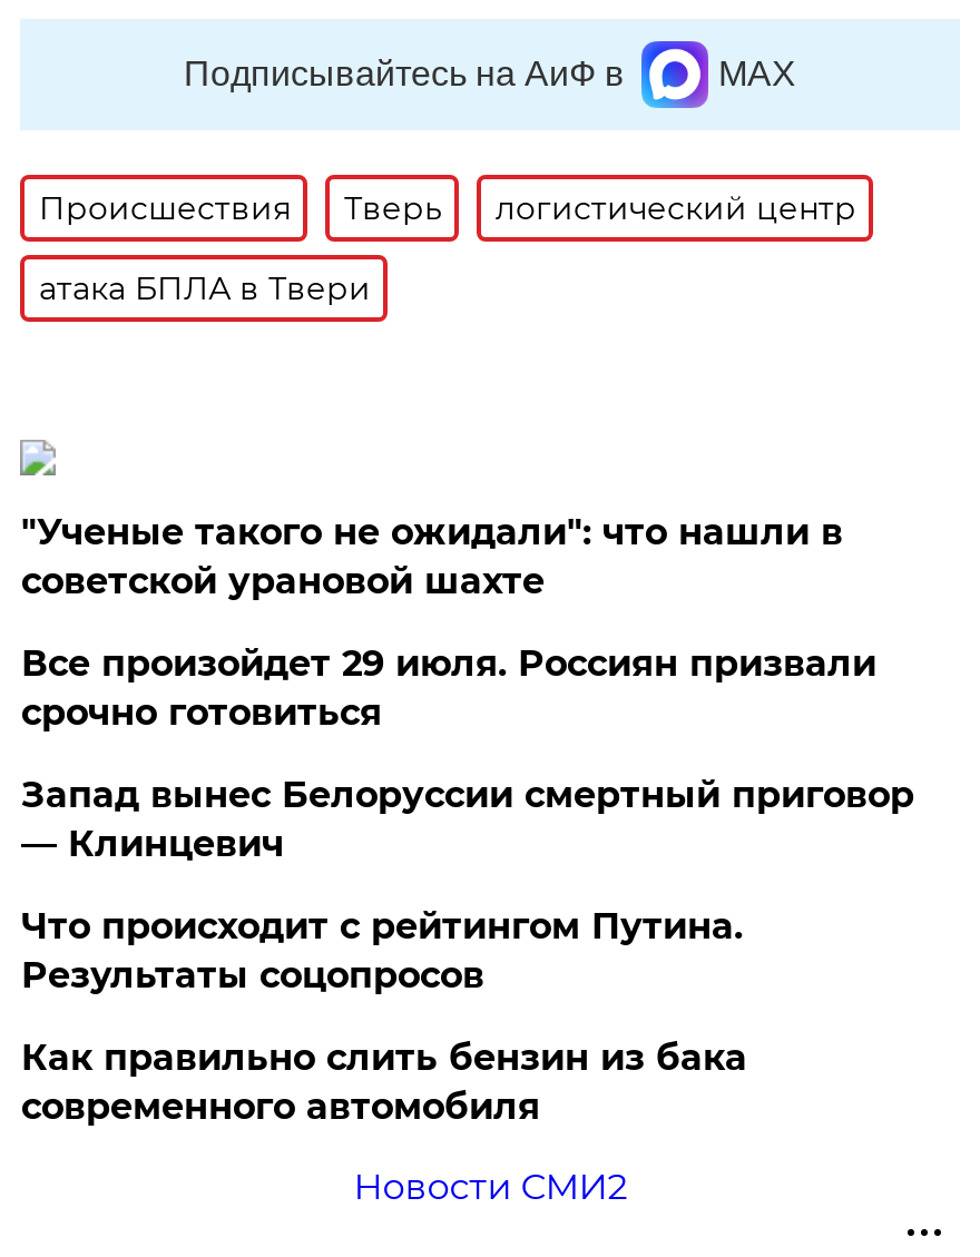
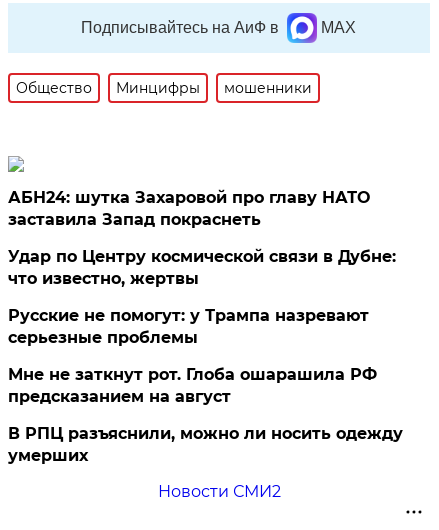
[39,189,856,309] Происшествия | Тверь | логистический центр | атака БПЛА в Твери -> [16,79,312,97] Общество | Минцифры | мошенники
[21,512,914,1129] "Ученые такого не ожидали": что нашли в | советской урановой шахте | Все произойдет 29 июля. Россиян призвали | срочно готовиться | Запад вынес Белоруссии смертный приговор | — Клинцевич | Что происходит с рейтингом Путина. | Результаты соцопросов | Как правильно слить бензин из бака | современного автомобиля -> [8,188,403,465] АБН24: шутка Захаровой про главу НАТО | заставила Запад покраснеть | Удар по Центру космической связи в Дубне: | что известно, жертвы | Русские не помогут: у Трампа назревают | серьезные проблемы | Мне не заткнут рот. Глоба ошарашила РФ | предсказанием на август | В РПЦ разъяснили, можно ли носить одежду | умерших

